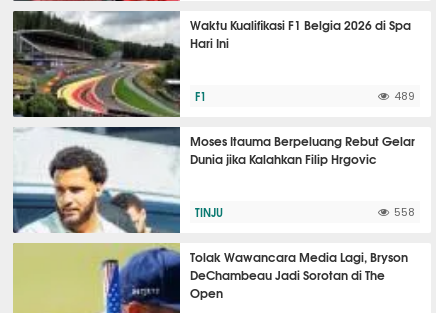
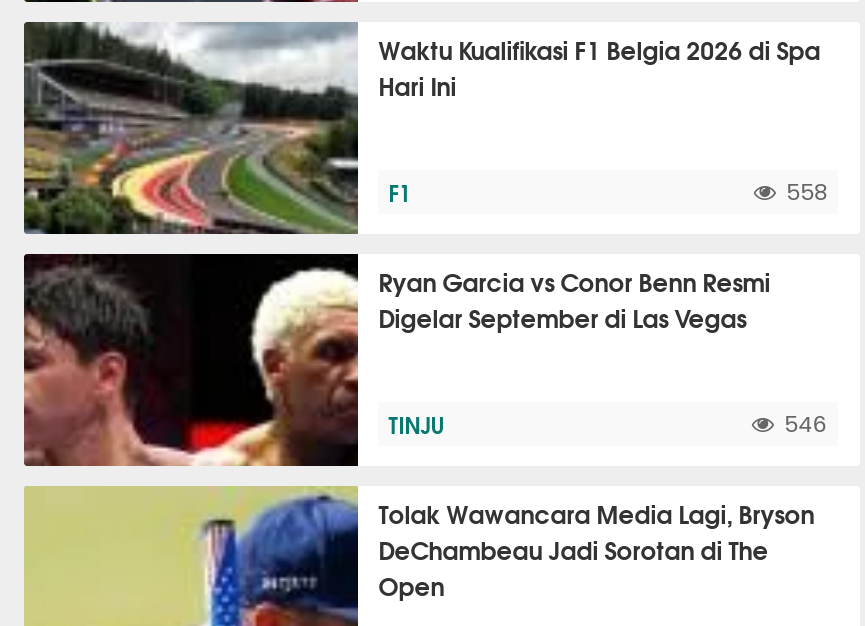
[394,91,415,102] 489 -> [786,182,828,204] 558
[12,126,415,234] [image] | Moses Itauma Berpeluang Rebut Gelar | Dunia jika Kalahkan Filip Hrgovic -> [22,252,770,468] [image] | Ryan Garcia vs Conor Benn Resmi | Digelar September di Las Vegas
[394,207,415,218] 558 -> [784,414,828,436] 546

